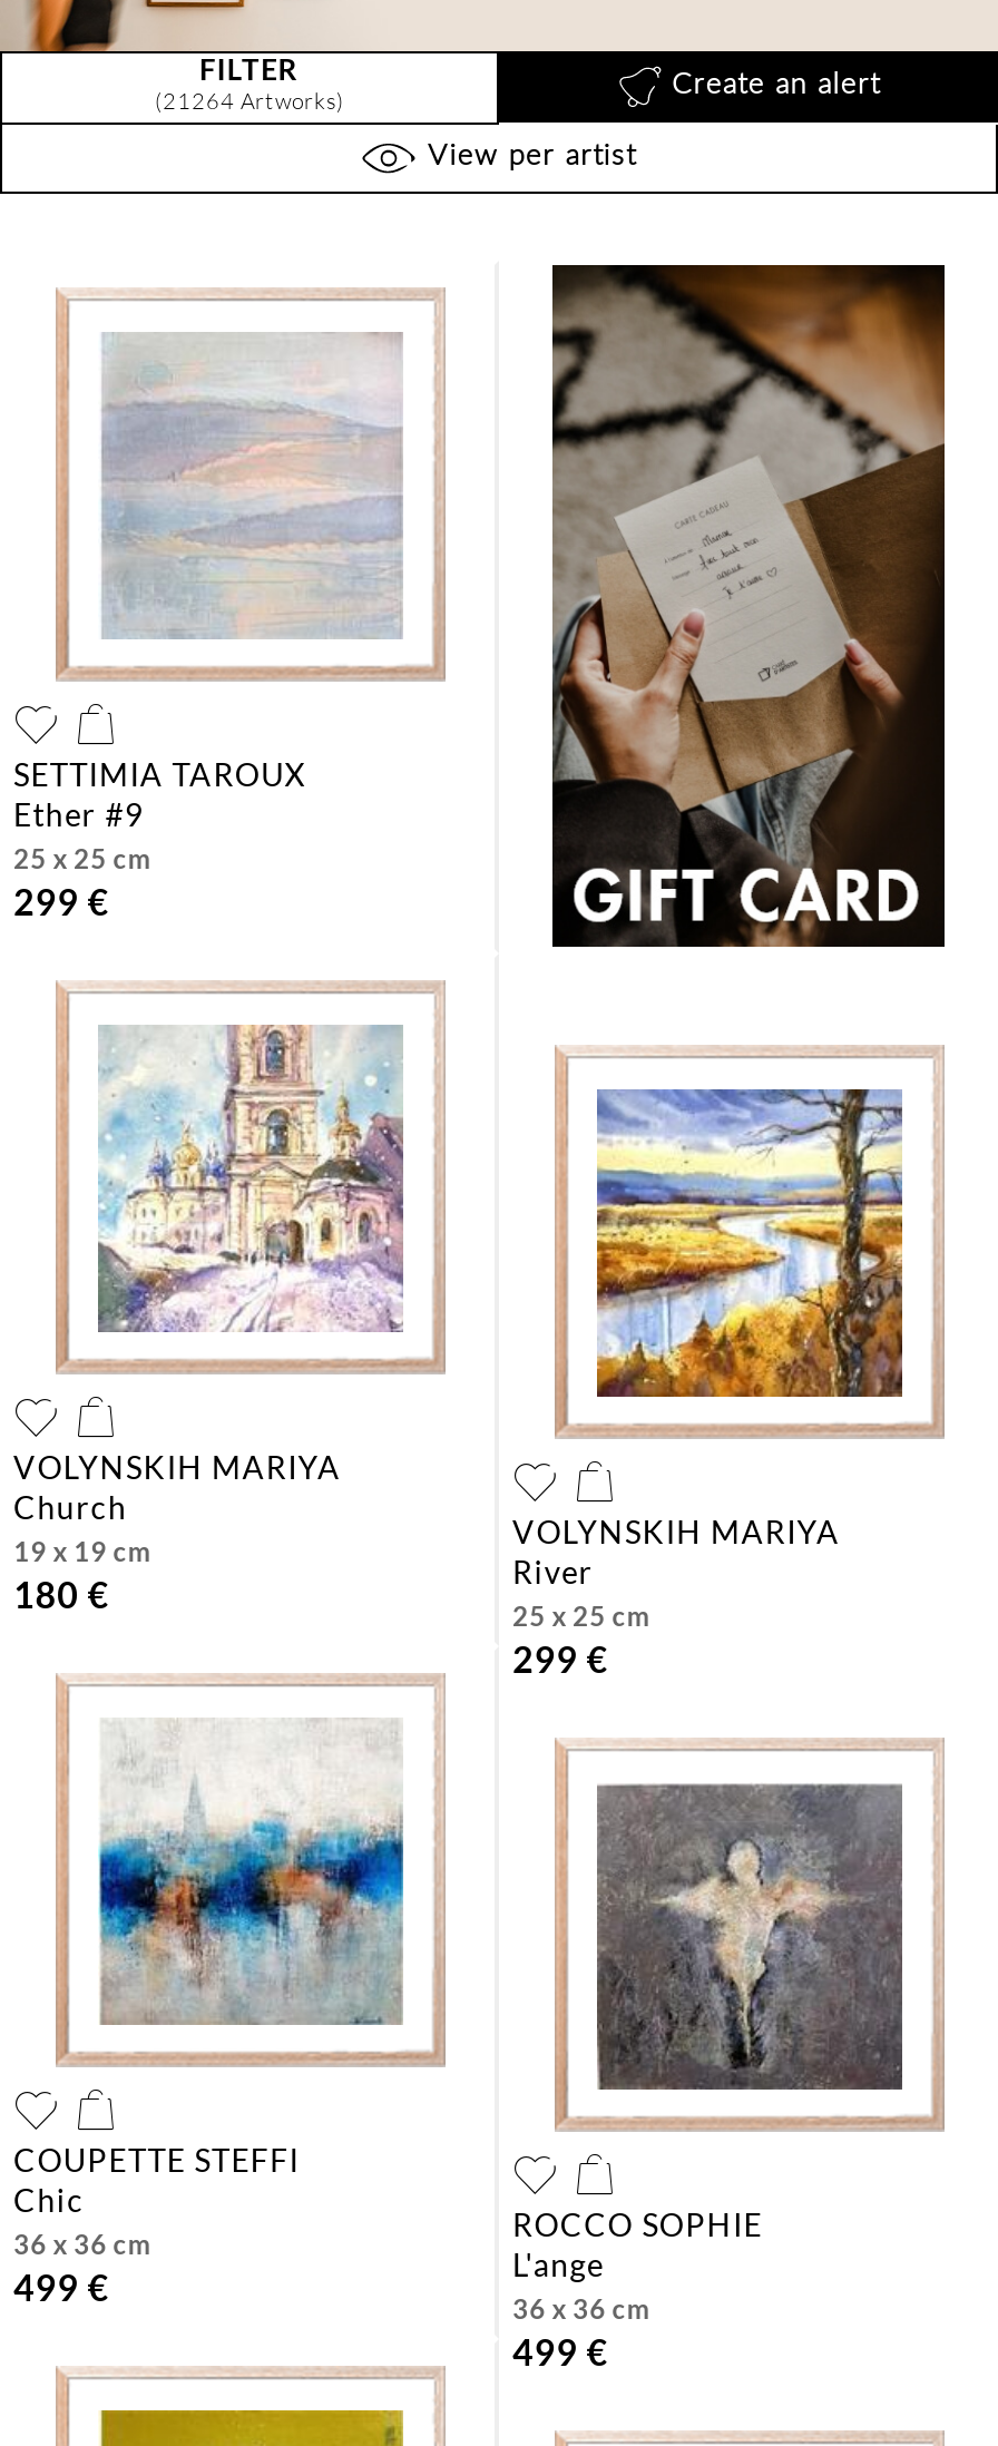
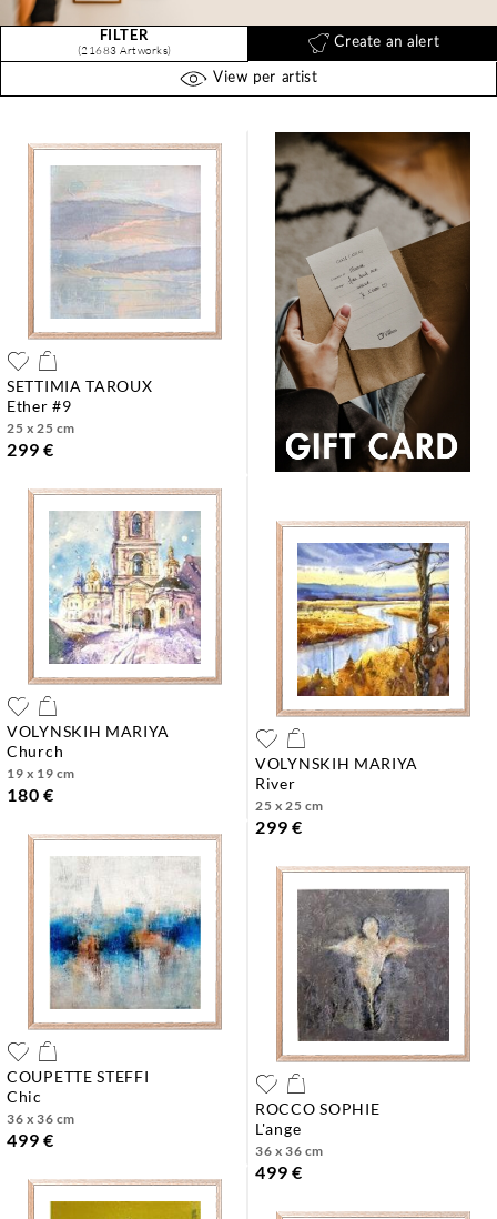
[155,87,344,116] (21264 Artworks) -> [77,43,171,58] (21683 Artworks)

